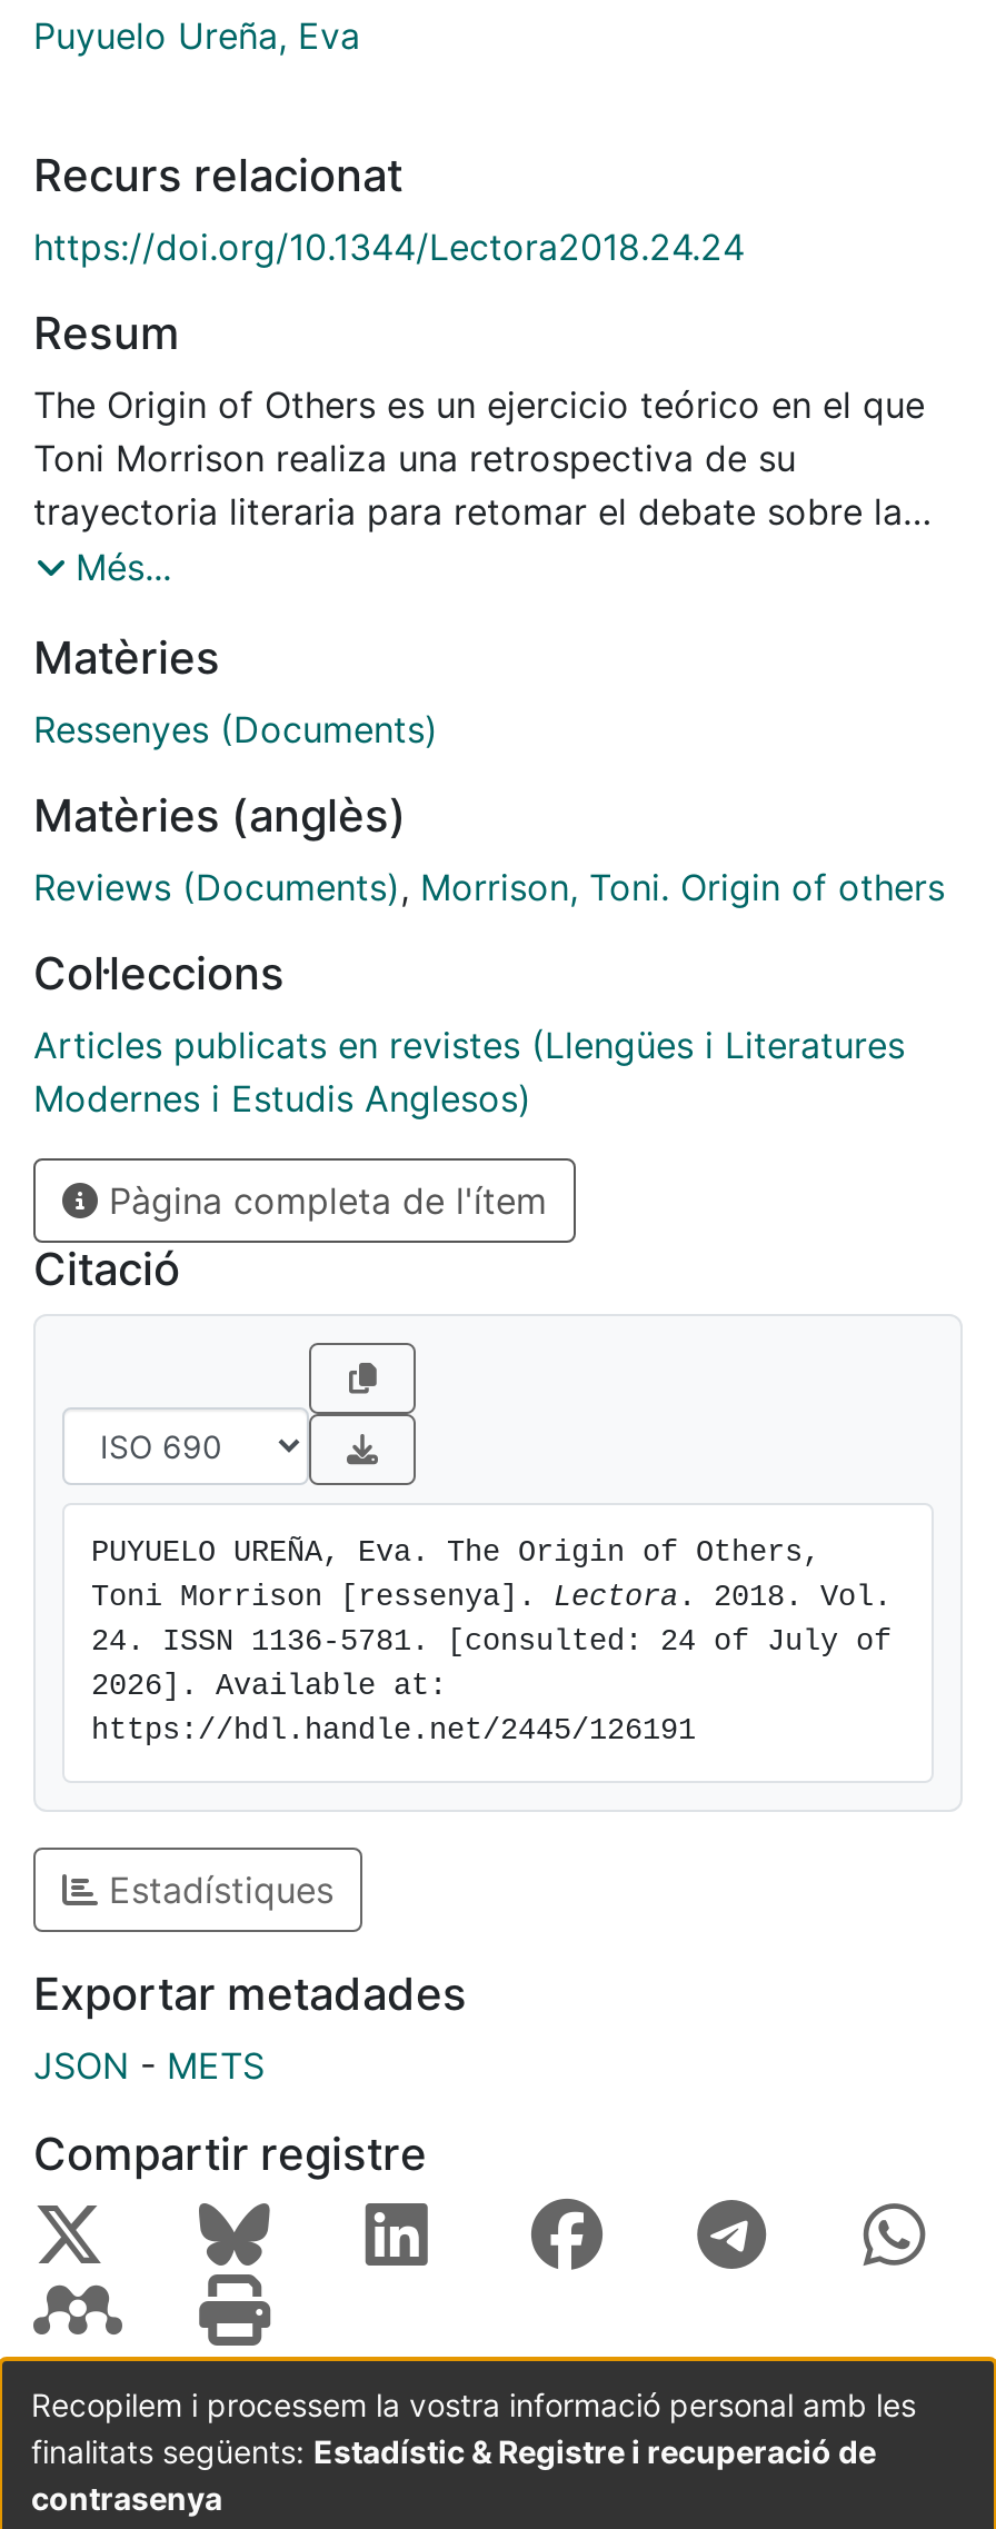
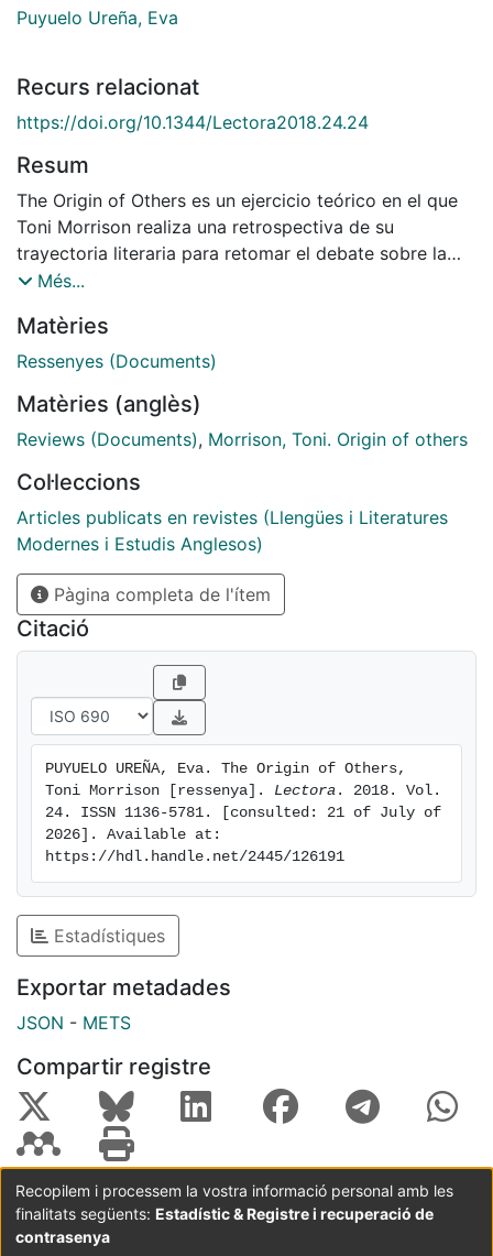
[91,1626,892,1659] 24. ISSN 1136-5781. [consulted: 24 of July of -> [45,805,441,822] 24. ISSN 1136-5781. [consulted: 21 of July of

